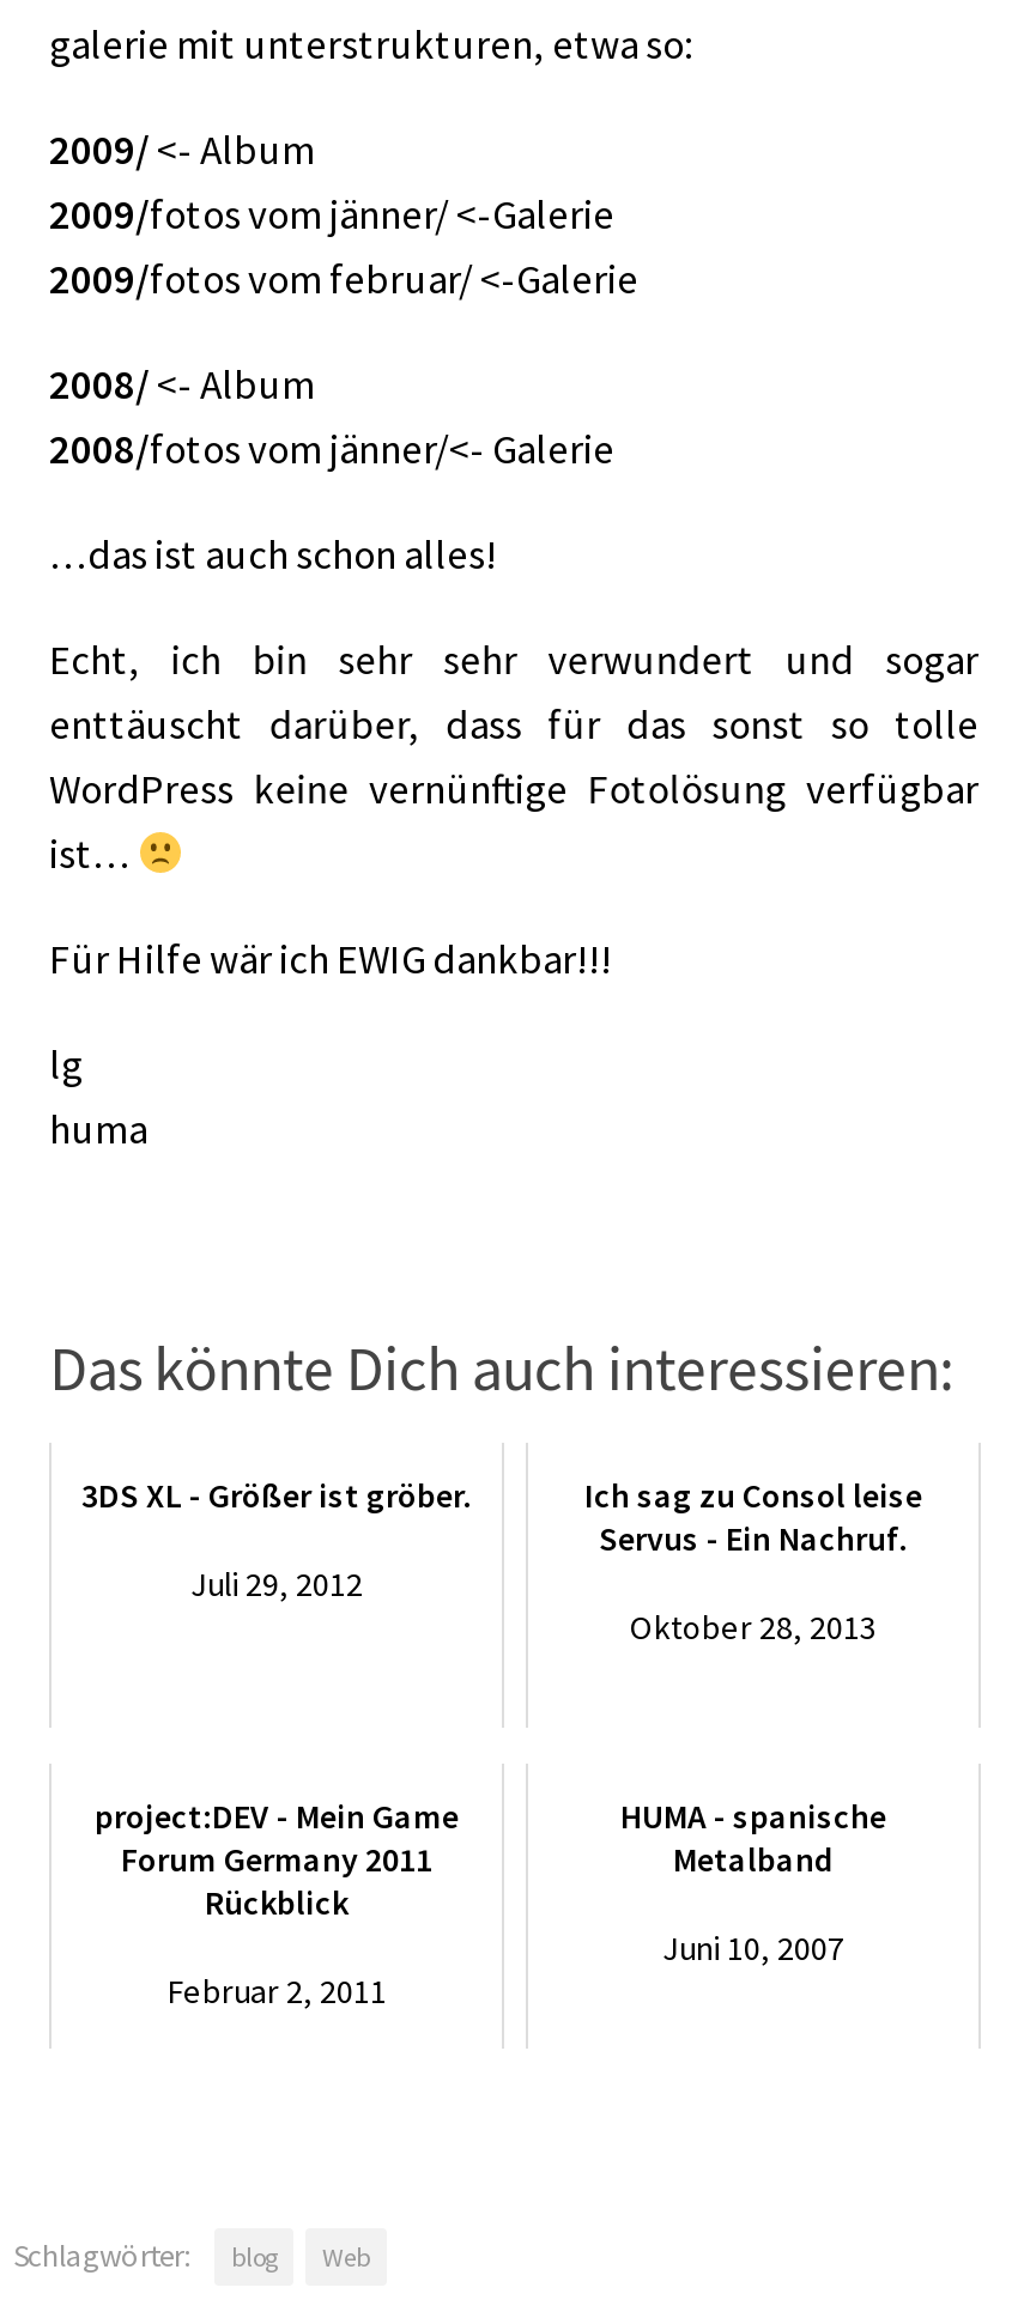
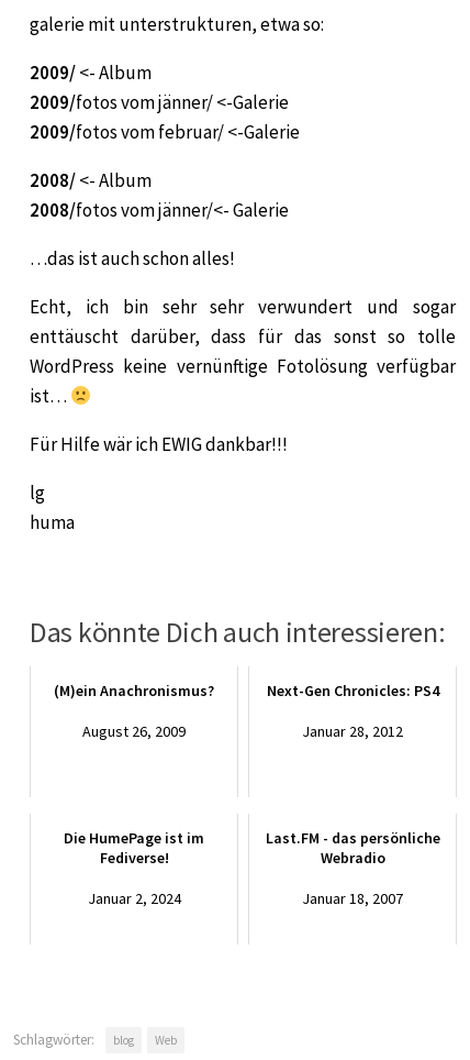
[81,1475,472,1518] 3DS XL - Größer ist gröber. -> [54,681,214,700] (M)ein Anachronismus?
[584,1475,922,1561] Ich sag zu Consol leise | Servus - Ein Nachruf. -> [266,681,439,700] Next-Gen Chronicles: PS4
[190,1564,363,1607] Juli 29, 2012 -> [82,721,186,741] August 26, 2009
[630,1607,877,1650] Oktober 28, 2013 -> [302,721,403,741] Januar 28, 2012
[95,1796,459,1925] project:DEV - Mein Game | Forum Germany 2011 | Rückblick -> [64,828,204,868] Die HumePage ist im | Fediverse!
[620,1796,886,1882] HUMA - spanische | Metalband -> [265,828,440,868] Last.FM - das persönliche | Webradio
[662,1928,844,1971] Juni 10, 2007 -> [302,888,403,908] Januar 18, 2007
[166,1971,387,2014] Februar 2, 2011 -> [87,888,181,908] Januar 2, 2024

